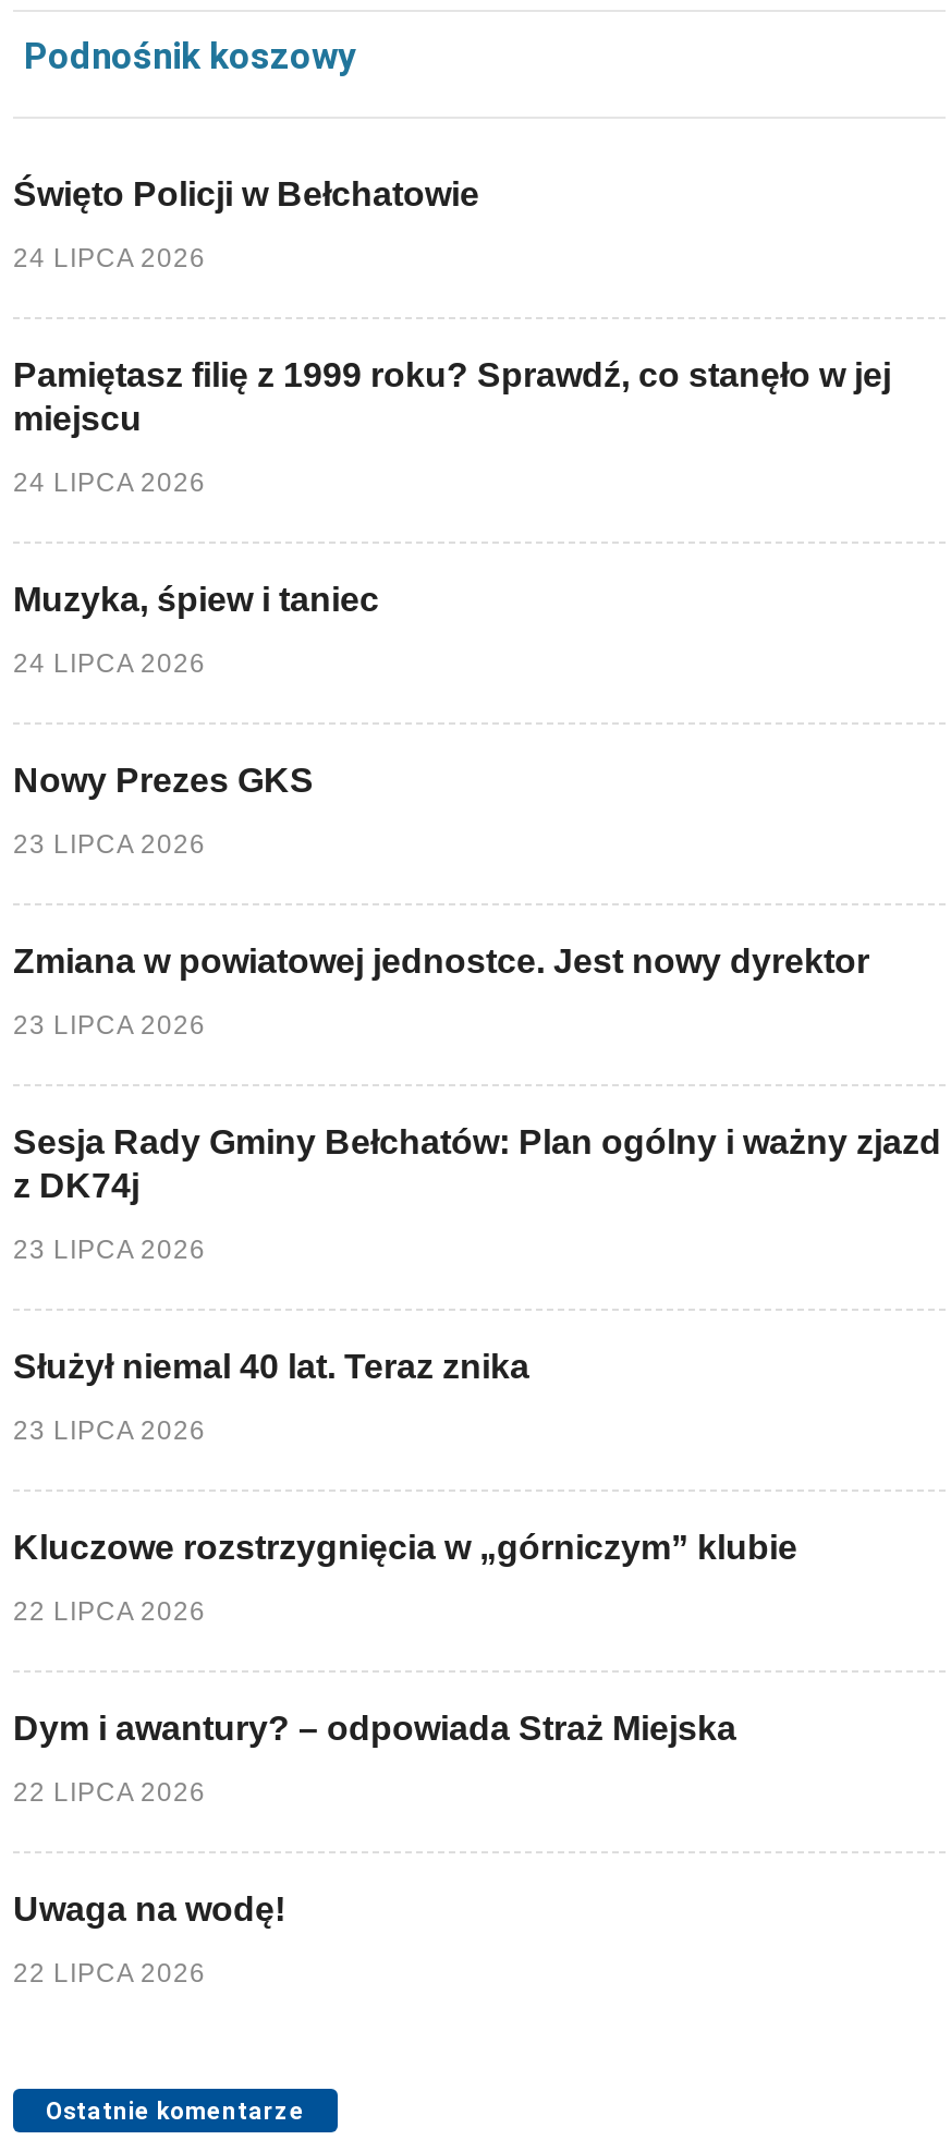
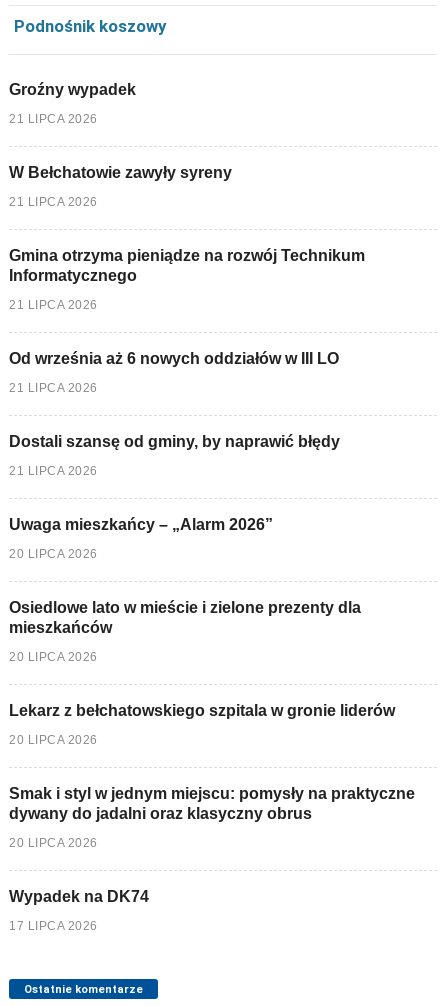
[13,176,479,213] Święto Policji w Bełchatowie -> [9,81,136,98] Groźny wypadek
[13,243,206,274] 24 LIPCA 2026 -> [9,112,97,126] 21 LIPCA 2026
[13,357,891,437] Pamiętasz filię z 1999 roku? Sprawdź, co stanęło w jej | miejscu -> [9,164,232,181] W Bełchatowie zawyły syreny
[13,468,206,498] 24 LIPCA 2026 -> [9,195,97,209] 21 LIPCA 2026
[13,581,379,618] Muzyka, śpiew i taniec -> [9,247,365,284] Gmina otrzyma pieniądze na rozwój Technikum | Informatycznego
[13,649,206,679] 24 LIPCA 2026 -> [9,298,97,312] 21 LIPCA 2026
[13,762,314,799] Nowy Prezes GKS -> [9,350,339,367] Od września aż 6 nowych oddziałów w III LO
[13,830,206,860] 23 LIPCA 2026 -> [9,381,97,395] 21 LIPCA 2026
[13,943,869,980] Zmiana w powiatowej jednostce. Jest nowy dyrektor -> [9,433,340,450] Dostali szansę od gminy, by naprawić błędy
[13,1011,206,1041] 23 LIPCA 2026 -> [9,464,97,478] 21 LIPCA 2026
[13,1124,941,1204] Sesja Rady Gminy Bełchatów: Plan ogólny i ważny zjazd | z DK74j -> [9,516,273,533] Uwaga mieszkańcy – „Alarm 2026”
[13,1235,206,1265] 23 LIPCA 2026 -> [9,547,97,561] 20 LIPCA 2026
[13,1348,529,1385] Służył niemal 40 lat. Teraz znika -> [9,599,361,636] Osiedlowe lato w mieście i zielone prezenty dla | mieszkańców
[13,1416,206,1446] 23 LIPCA 2026 -> [9,650,97,664] 20 LIPCA 2026
[13,1529,797,1566] Kluczowe rozstrzygnięcia w „górniczym” klubie -> [9,702,395,719] Lekarz z bełchatowskiego szpitala w gronie liderów
[13,1597,206,1627] 22 LIPCA 2026 -> [9,733,97,747] 20 LIPCA 2026
[13,1710,736,1747] Dym i awantury? – odpowiada Straż Miejska -> [9,785,415,822] Smak i styl w jednym miejscu: pomysły na praktyczne | dywany do jadalni oraz klasyczny obrus
[13,1778,206,1808] 22 LIPCA 2026 -> [9,836,97,850] 20 LIPCA 2026
[13,1891,285,1928] Uwaga na wodę! -> [9,888,149,905] Wypadek na DK74
[13,1958,206,1989] 22 LIPCA 2026 -> [9,919,97,933] 17 LIPCA 2026

